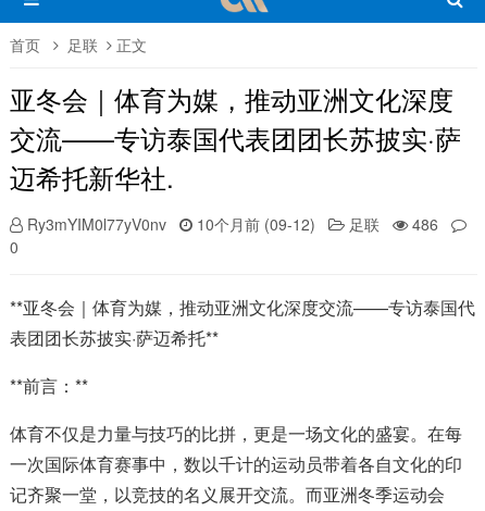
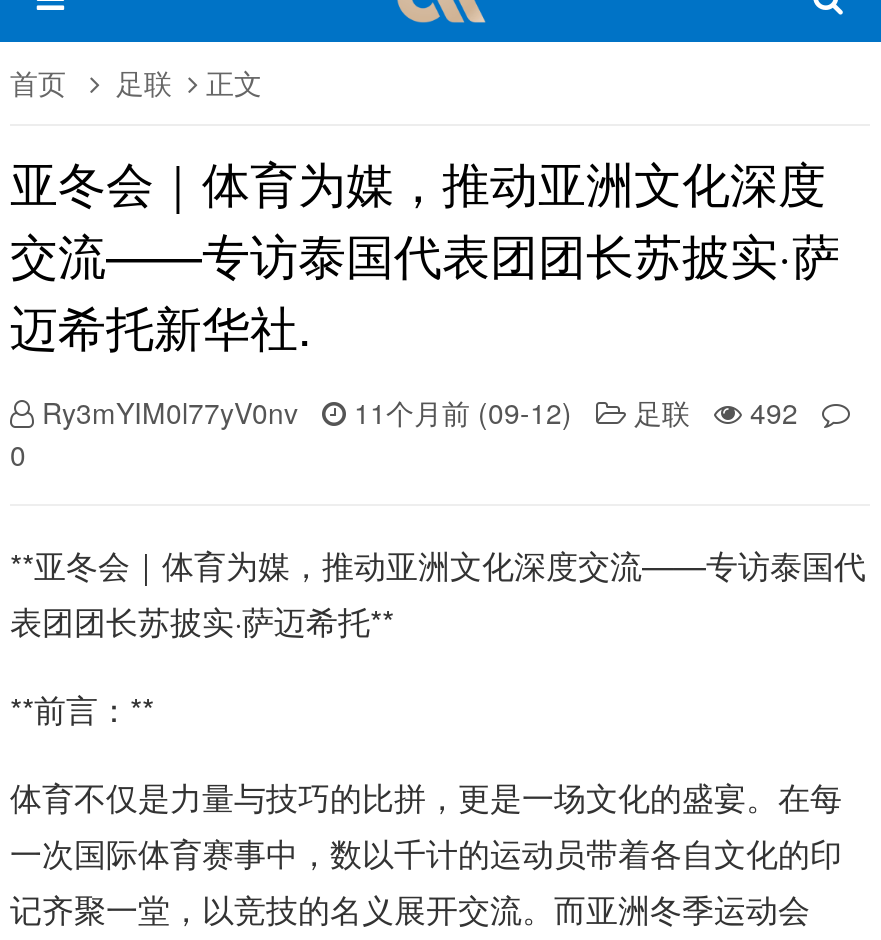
[197,213,315,235] 10个月前 (09-12) -> [354,392,572,432] 11个月前 (09-12)
[412,213,438,235] 486 -> [750,392,798,432] 492

